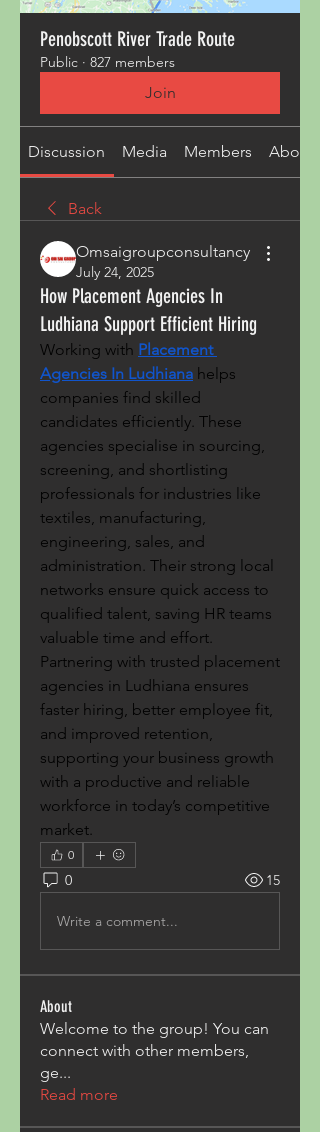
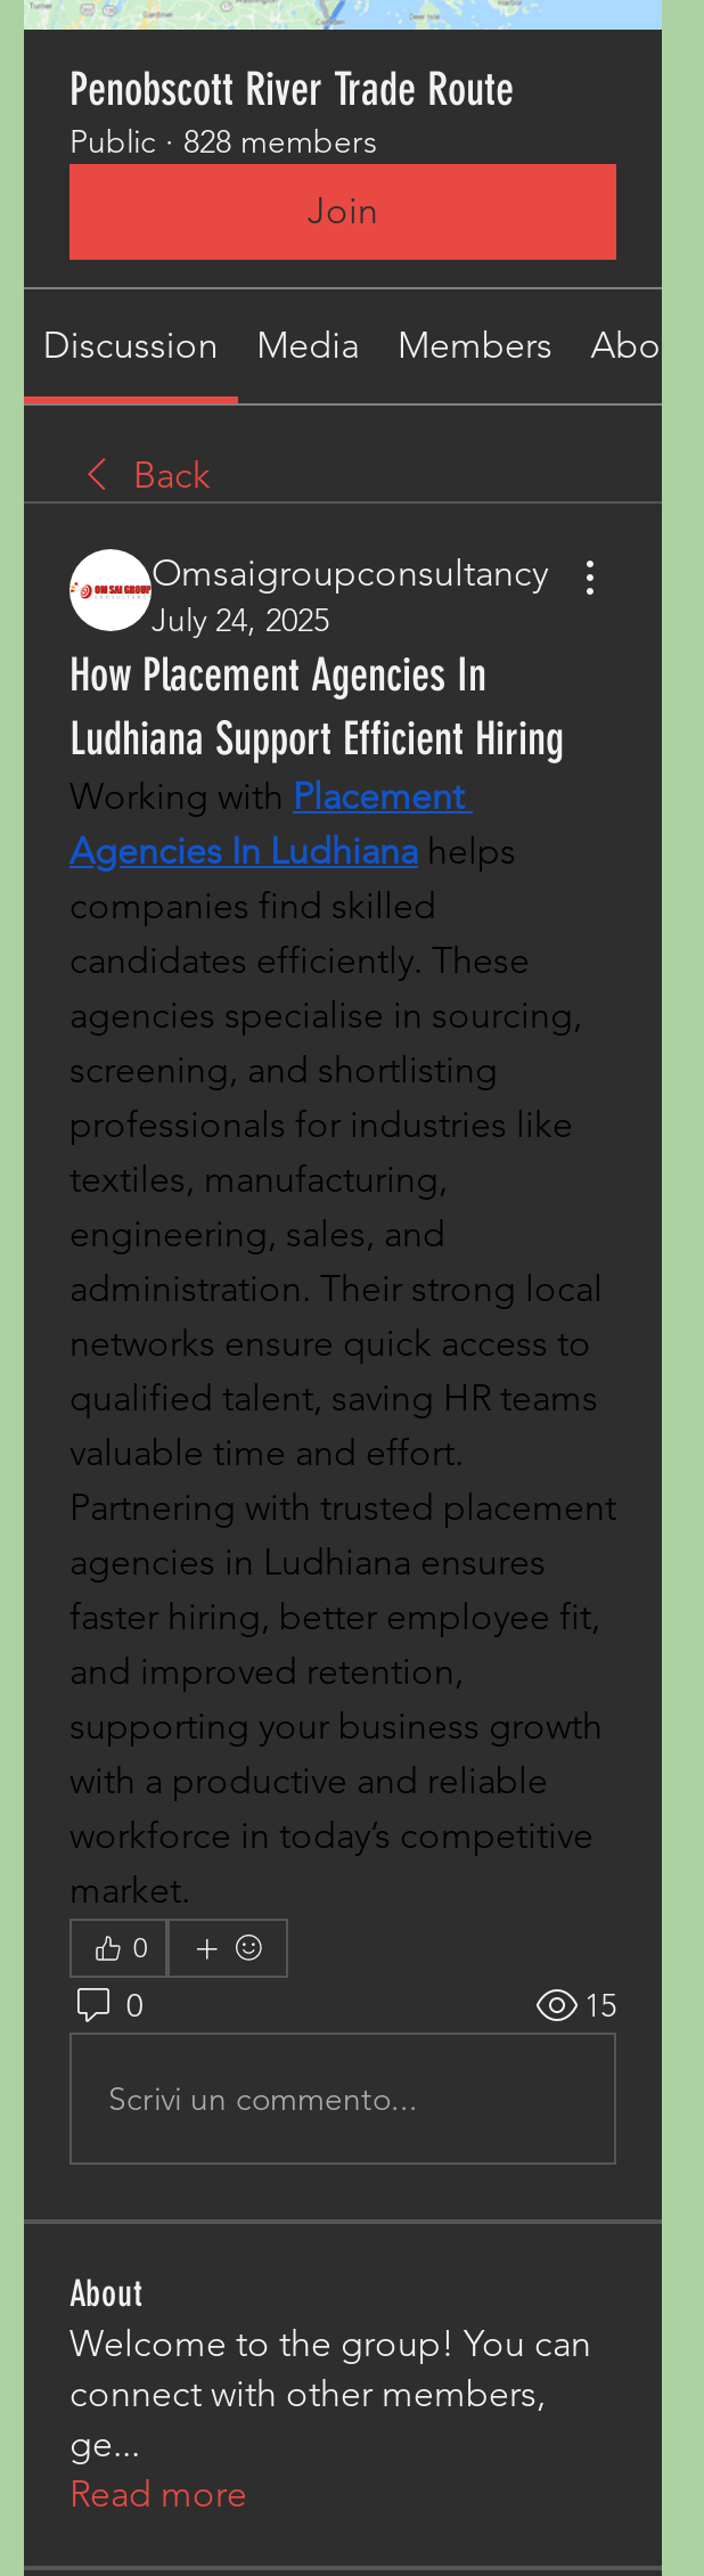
[40,53,175,71] Public · 827 members -> [69,121,377,162] Public · 828 members
[57,911,178,929] Write a comment... -> [108,2077,418,2118] Scrivi un commento...

